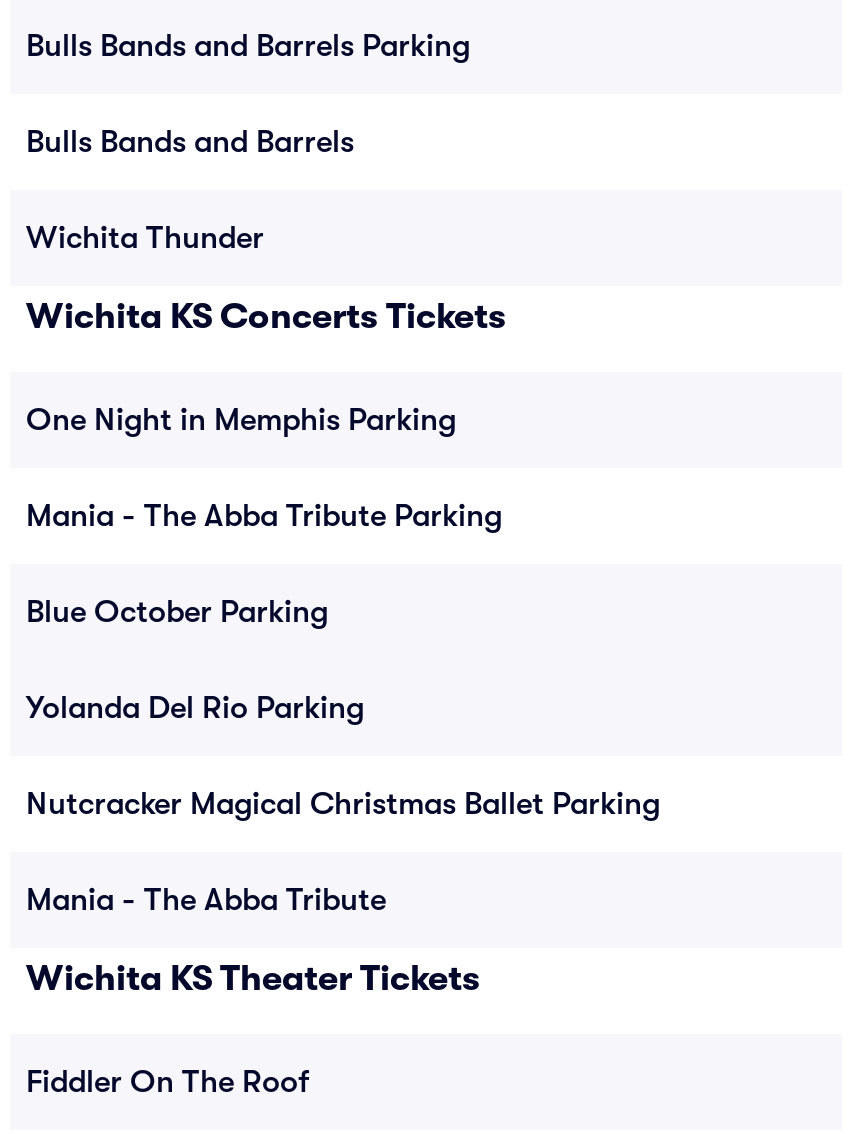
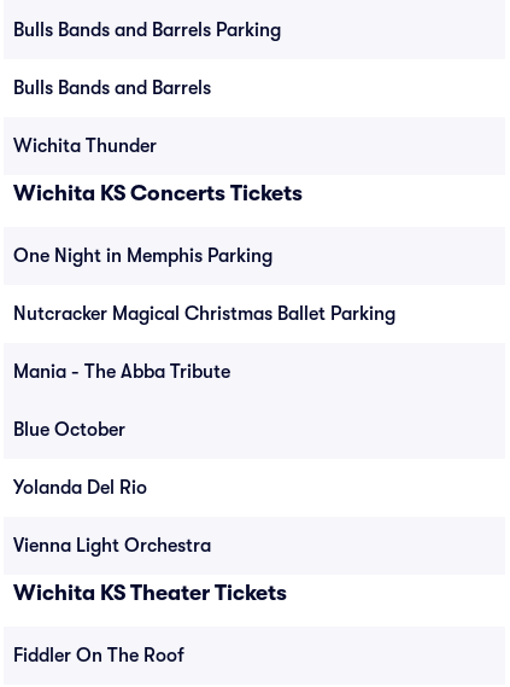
[26,498,502,726] Mania - The Abba Tribute Parking | Blue October Parking | Yolanda Del Rio Parking -> none
moved [26,786,660,918] -> [13,303,395,383]: Nutcracker Magical Christmas Ballet Parking | Mania - The Abba Tribute
none -> [13,419,211,557] Blue October | Yolanda Del Rio | Vienna Light Orchestra

